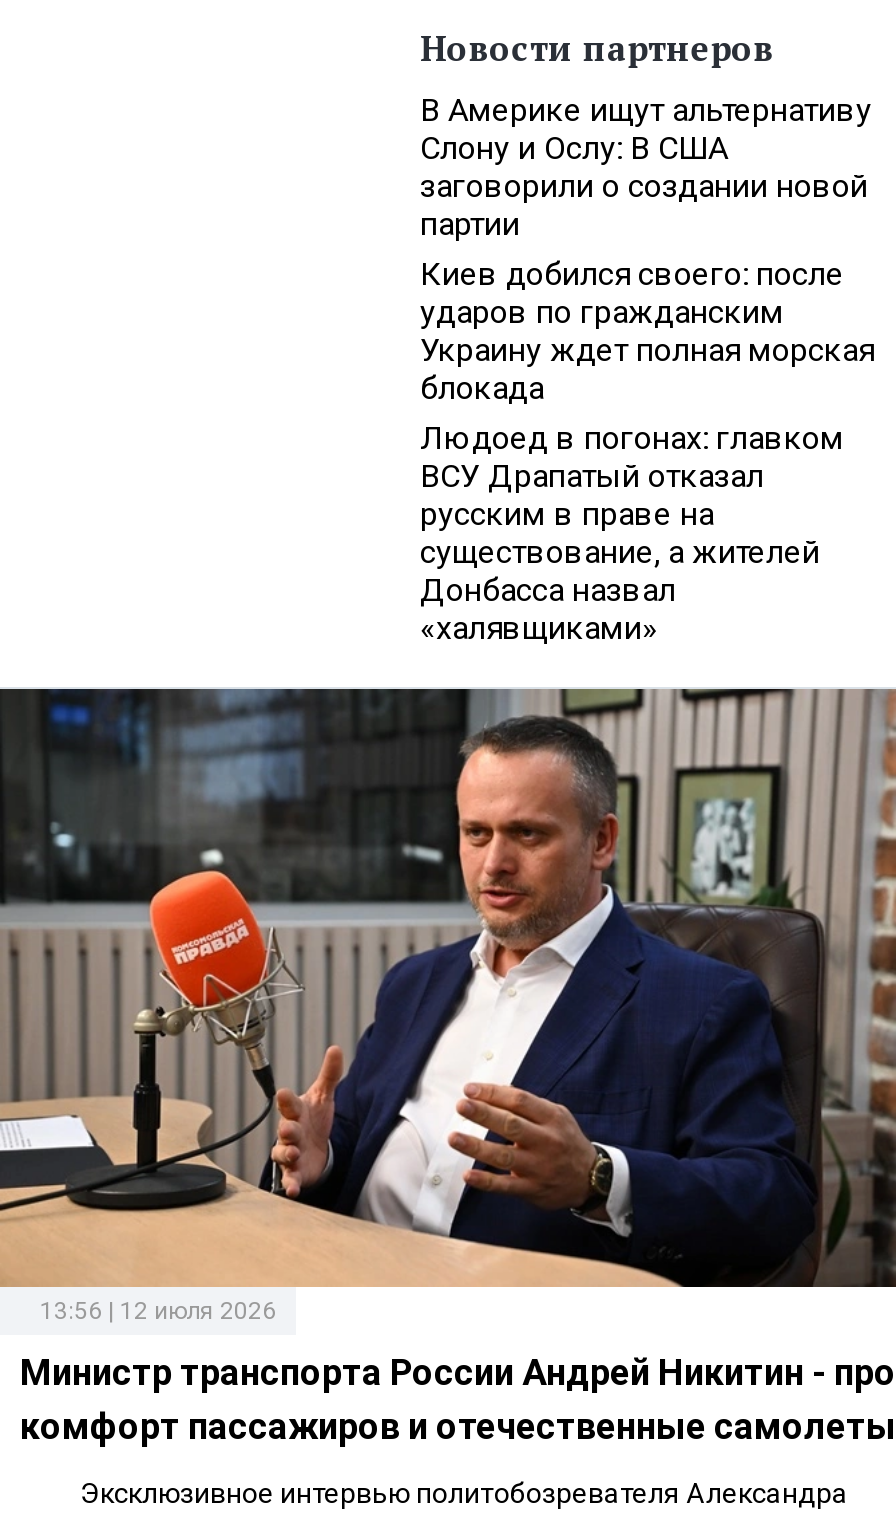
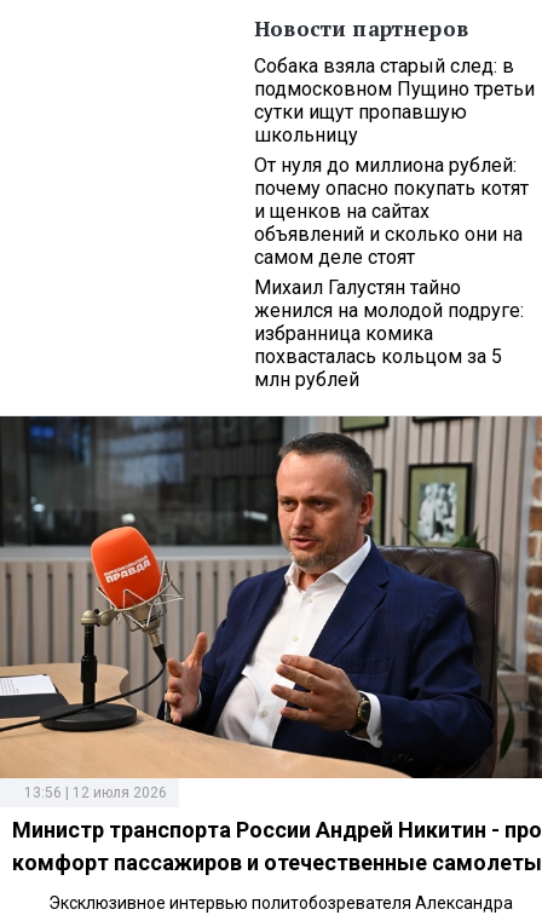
[420,92,874,648] В Америке ищут альтернативу | Слону и Ослу: В США | заговорили о создании новой | партии | Киев добился своего: после | ударов по гражданским | Украину ждет полная морская | блокада | Людоед в погонах: главком | ВСУ Драпатый отказал | русским в праве на | существование, а жителей | Донбасса назвал | «халявщиками» -> [254,55,535,391] Собака взяла старый след: в | подмосковном Пущино третьи | сутки ищут пропавшую | школьницу | От нуля до миллиона рублей: | почему опасно покупать котят | и щенков на сайтах | объявлений и сколько они на | самом деле стоят | Михаил Галустян тайно | женился на молодой подруге: | избранница комика | похвасталась кольцом за 5 | млн рублей

